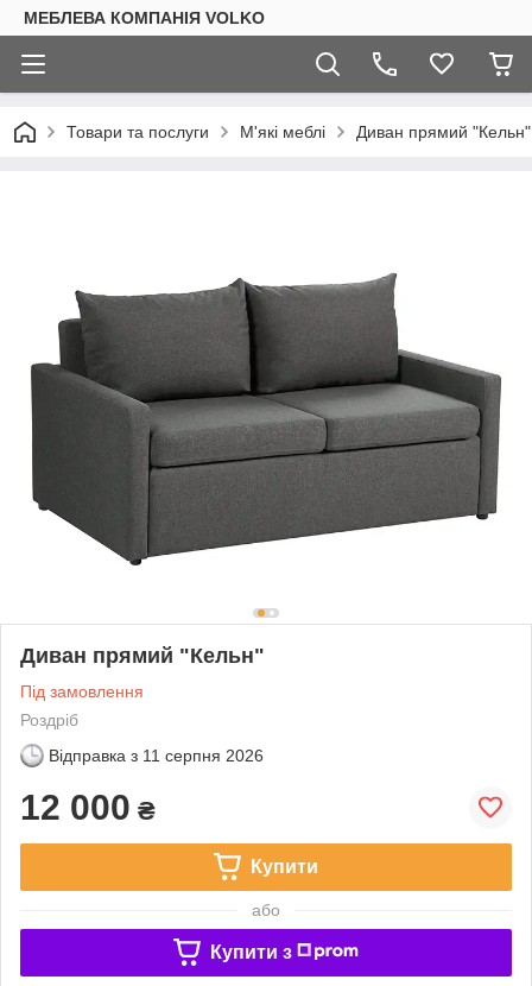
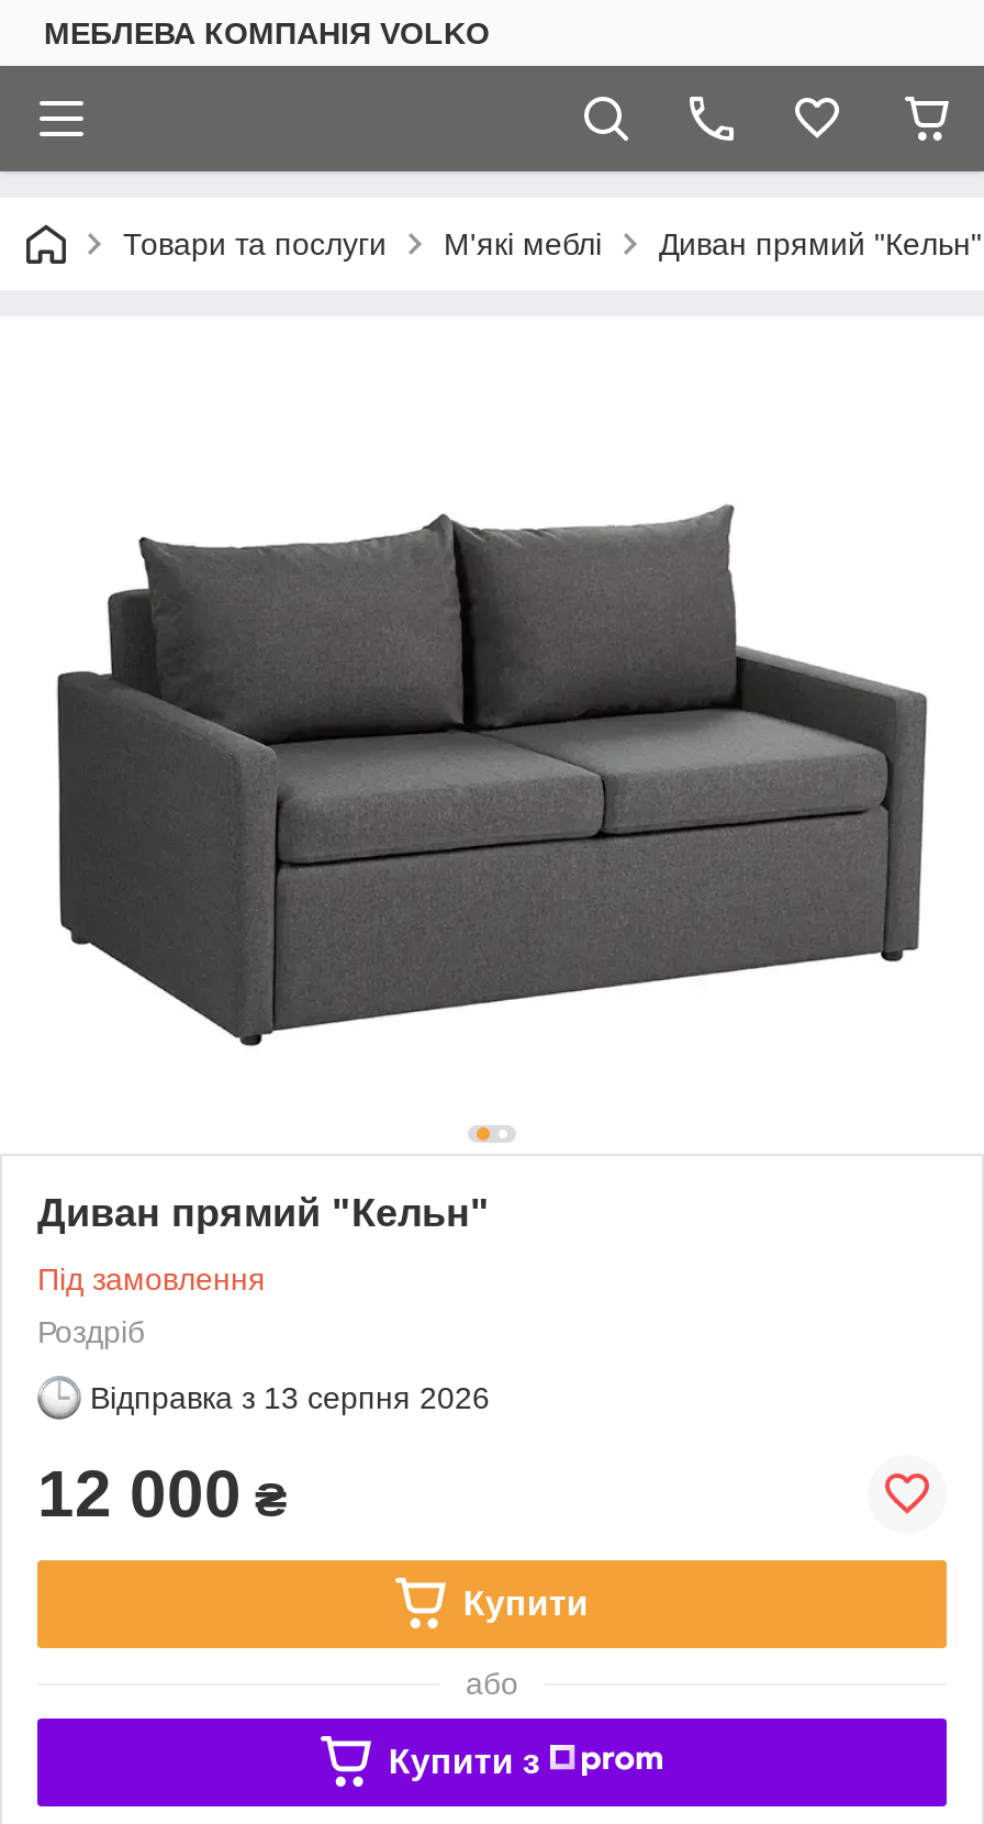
[49,746,264,765] Відправка з 11 серпня 2026 -> [90,1380,490,1415] Відправка з 13 серпня 2026

